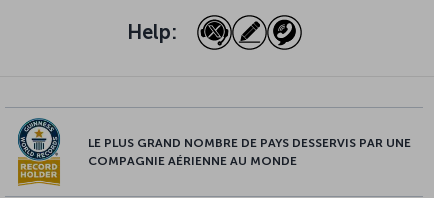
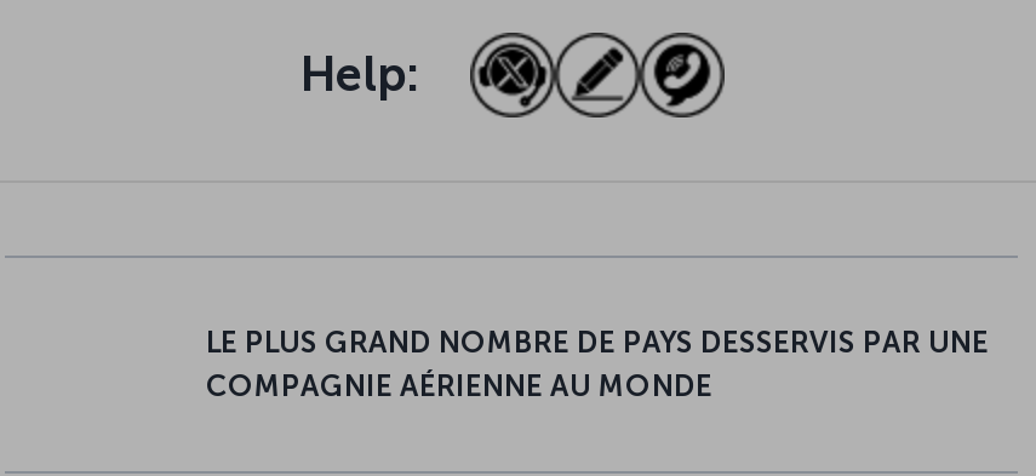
[17,117,61,187] [image] -> none

